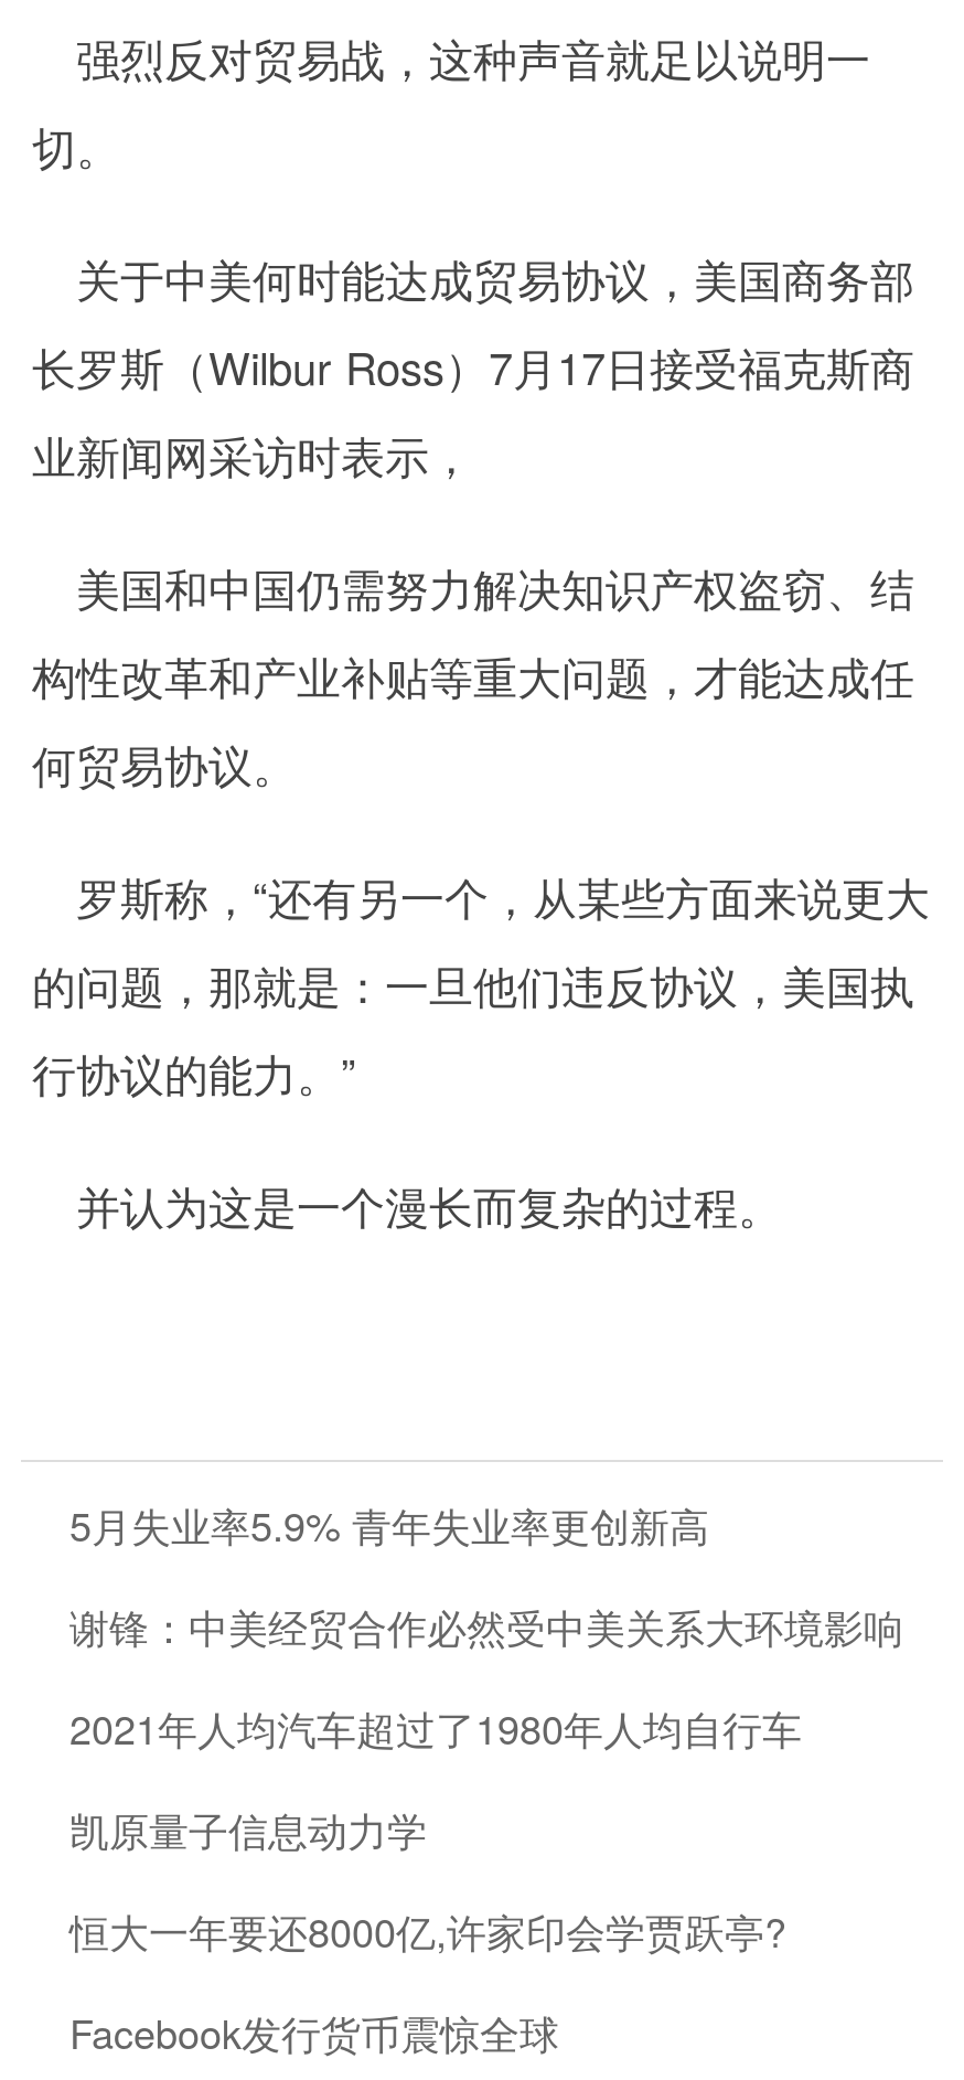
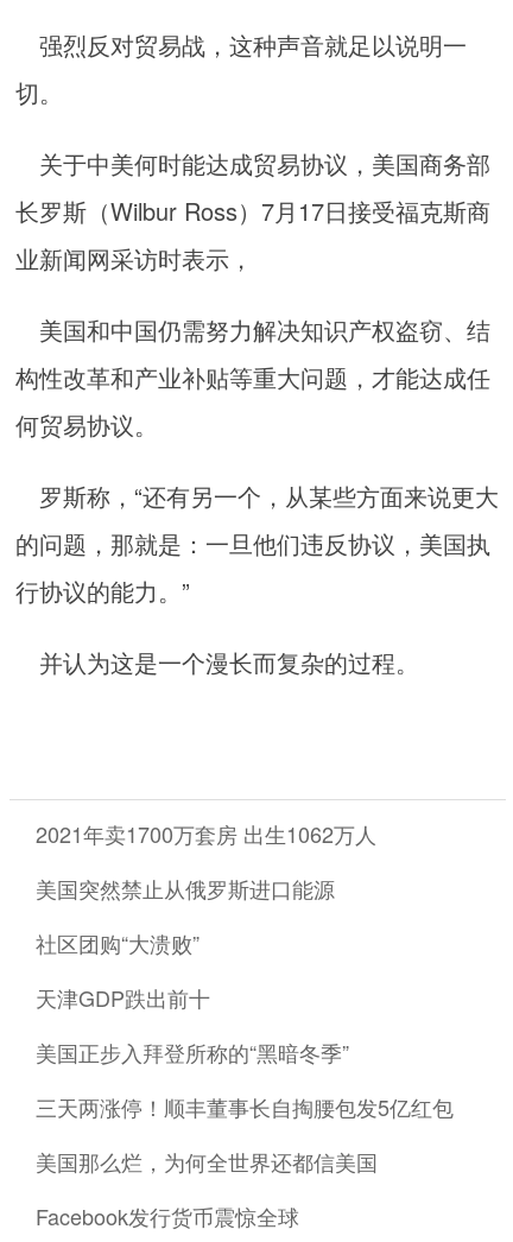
[69,1495,903,1959] 5月失业率5.9% 青年失业率更创新高 | 谢锋：中美经贸合作必然受中美关系大环境影响 | 2021年人均汽车超过了1980年人均自行车 | 凯原量子信息动力学 | 恒大一年要还8000亿,许家印会学贾跃亭? -> [36,818,454,1177] 2021年卖1700万套房 出生1062万人 | 美国突然禁止从俄罗斯进口能源 | 社区团购“大溃败” | 天津GDP跌出前十 | 美国正步入拜登所称的“黑暗冬季” | 三天两涨停！顺丰董事长自掏腰包发5亿红包 | 美国那么烂，为何全世界还都信美国

